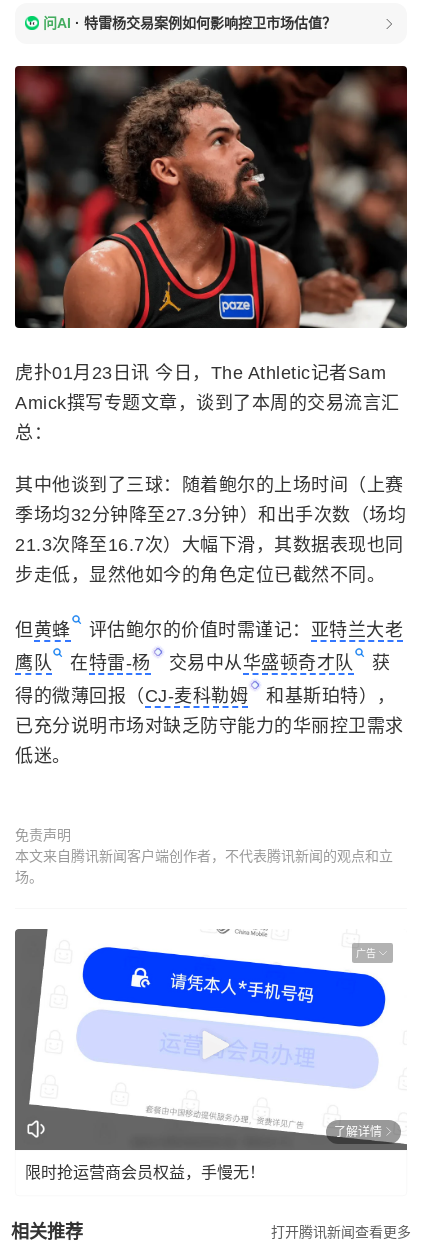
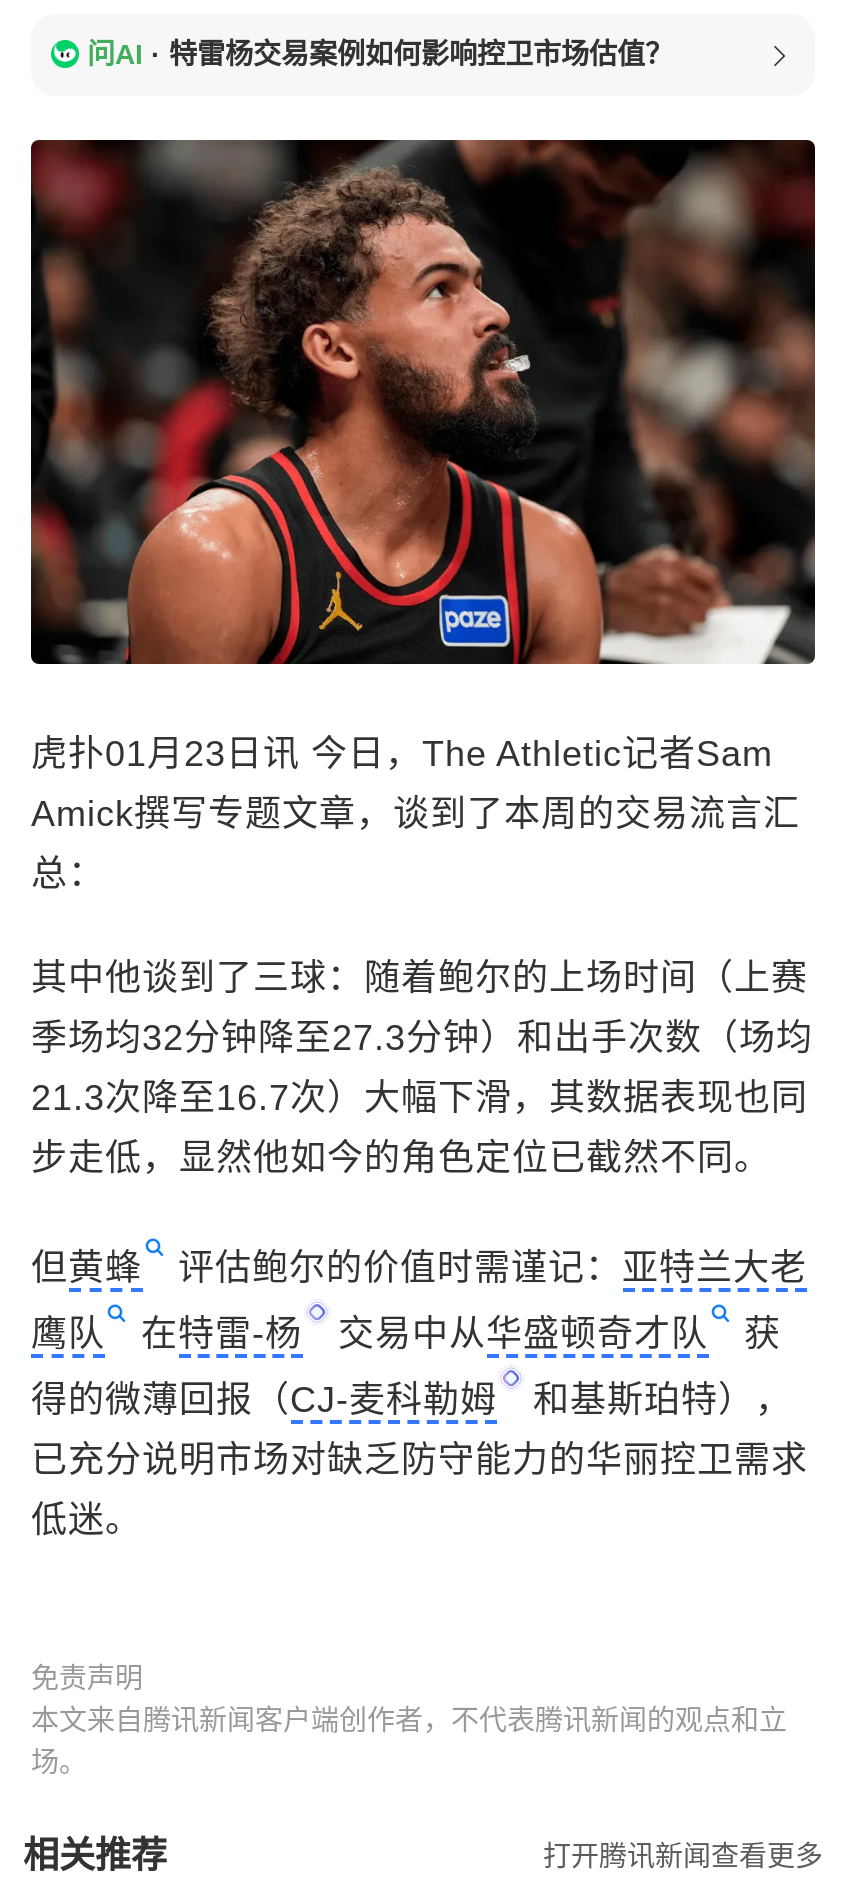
[14,922,408,1151] [image] | 广告 -> none
[25,1125,382,1181] 了解详情 | 限时抢运营商会员权益，手慢无！ -> none

